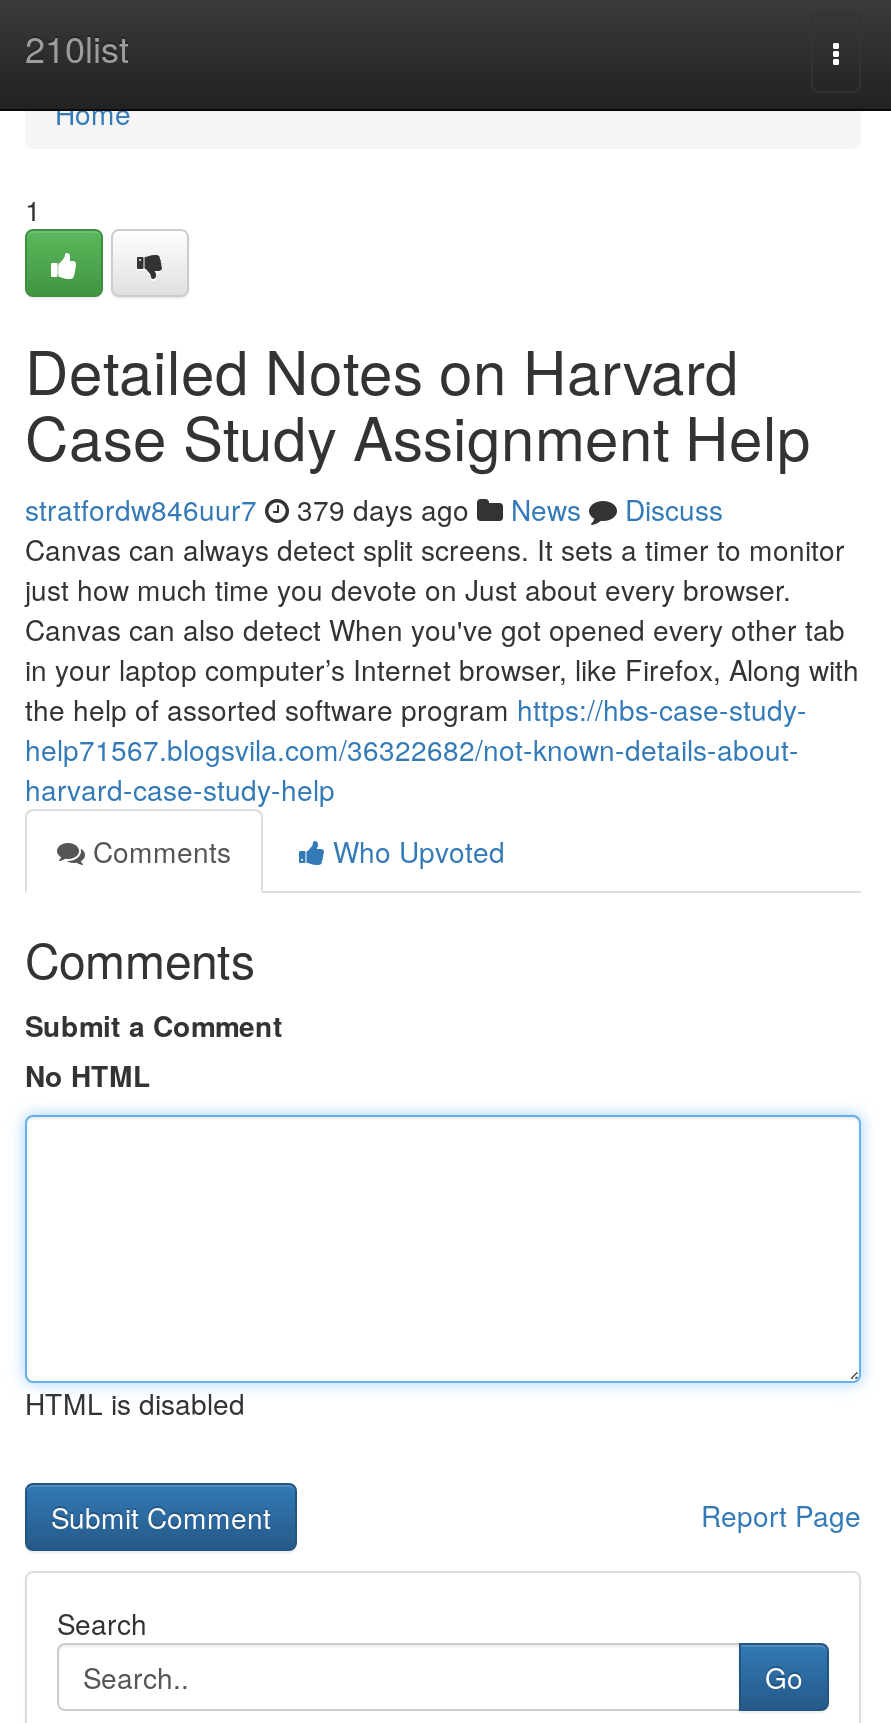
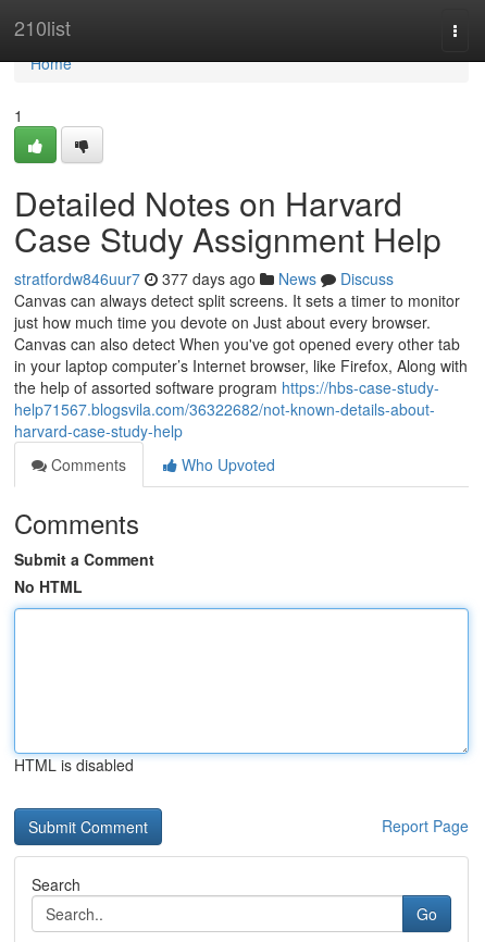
[25,489,723,529] stratfordw846uur7 379 days ago News Discuss -> [14,268,394,289] stratfordw846uur7 377 days ago News Discuss

